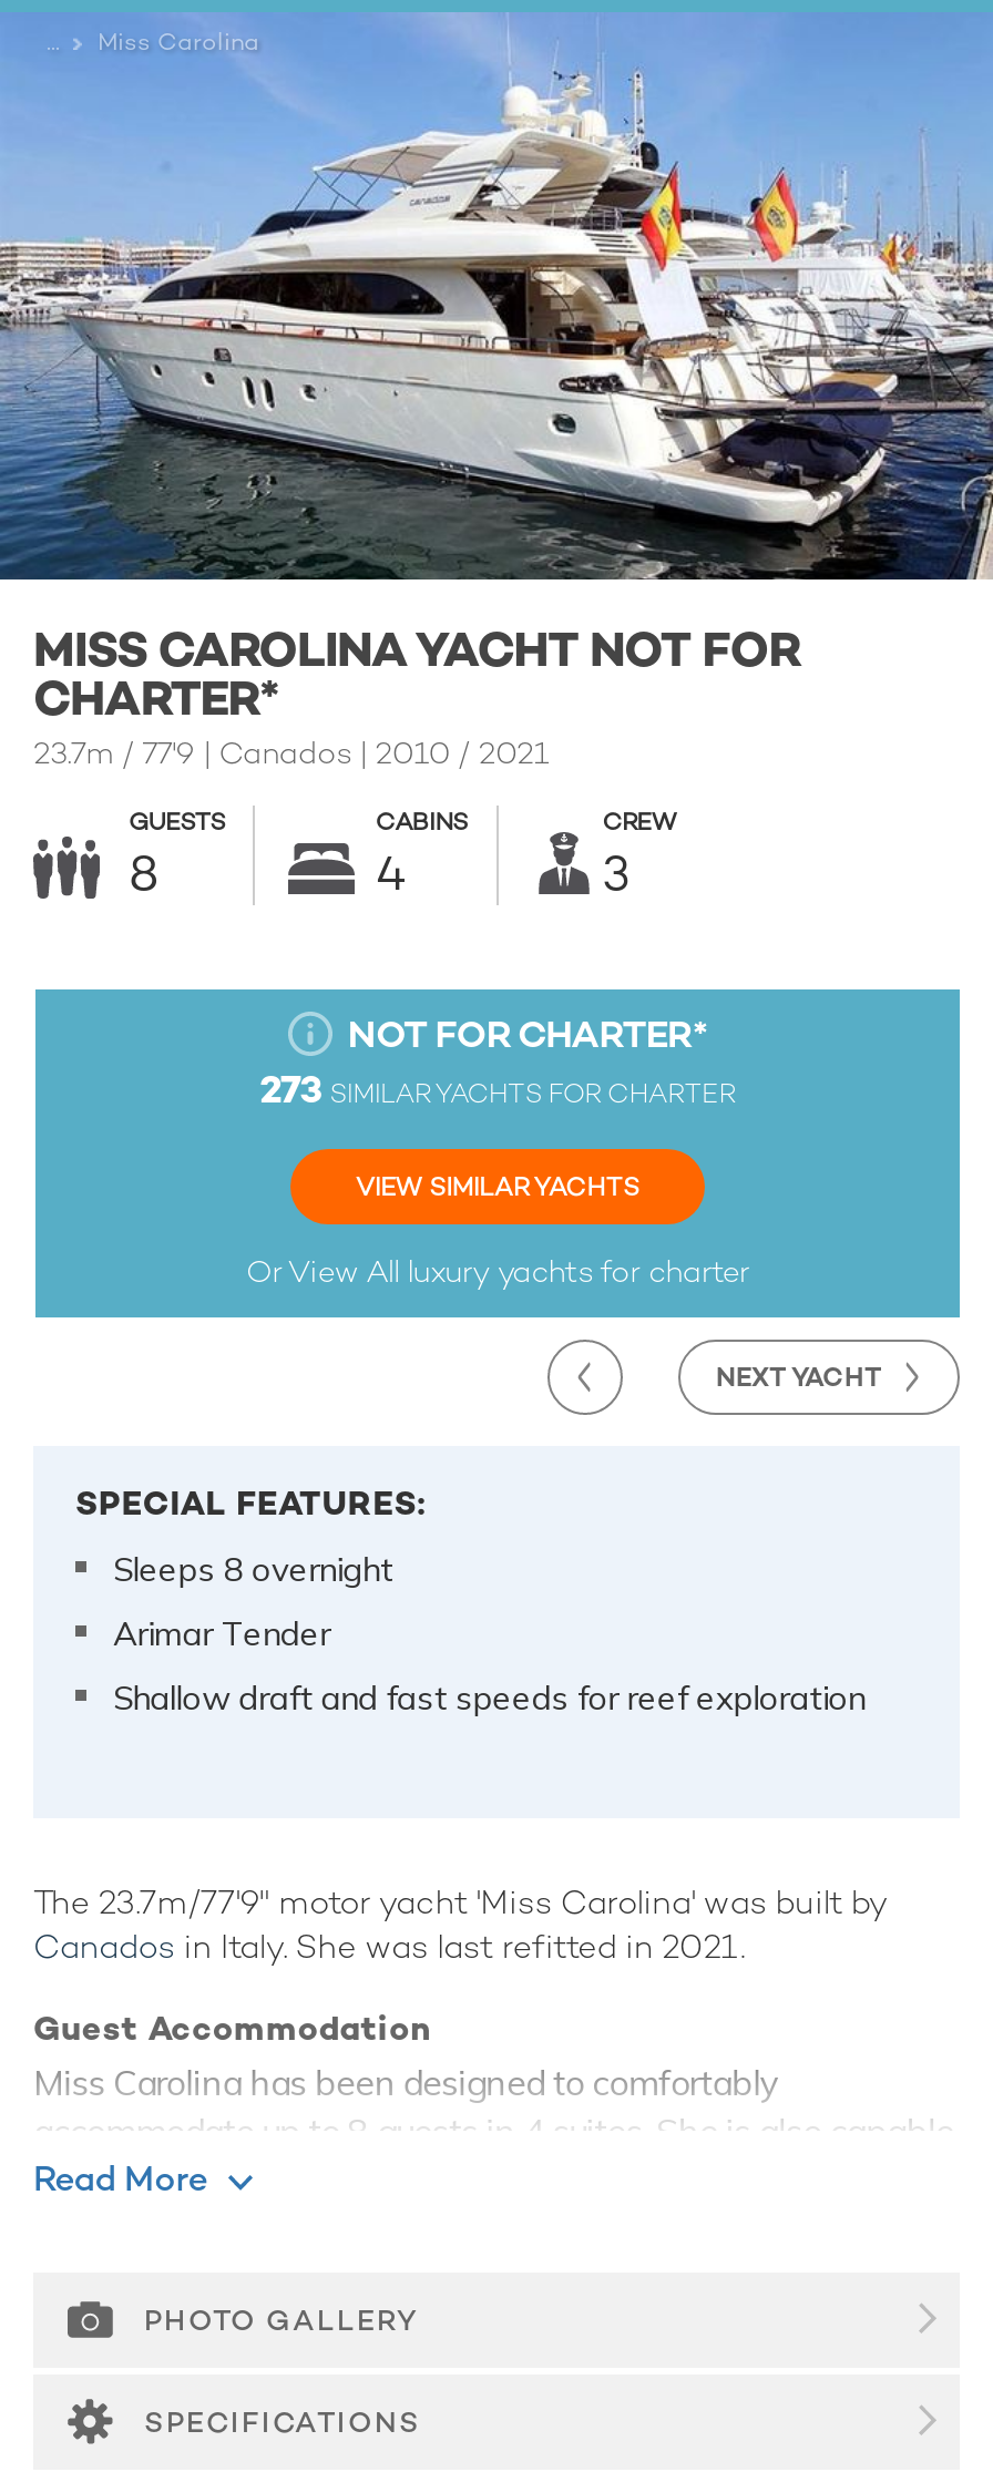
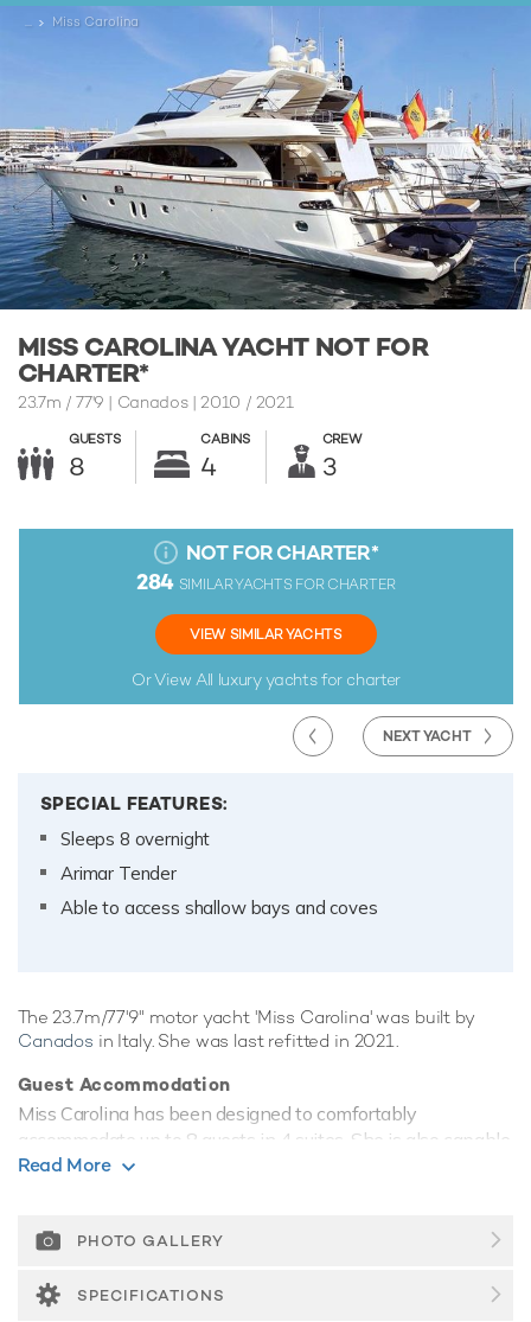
[260,1063,736,1114] 273 SIMILAR YACHTS FOR CHARTER -> [136,568,396,595] 284 SIMILAR YACHTS FOR CHARTER
[113,1677,866,1719] Shallow draft and fast speeds for reef exploration -> [60,897,378,919] Able to access shallow bays and coves

